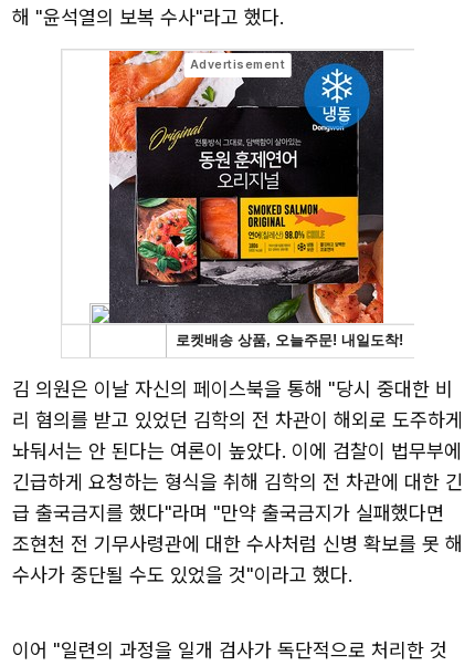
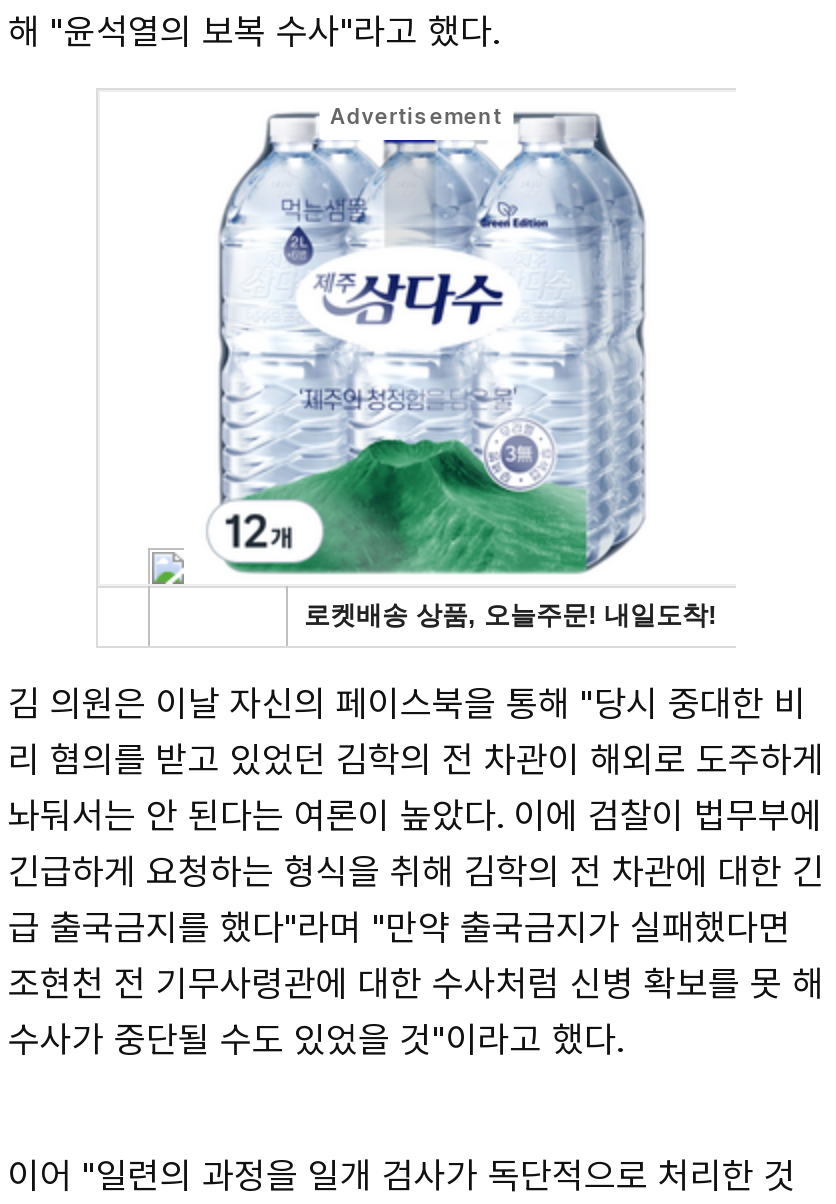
[108,50,384,324] [image] -> [184,92,680,584] [image]

